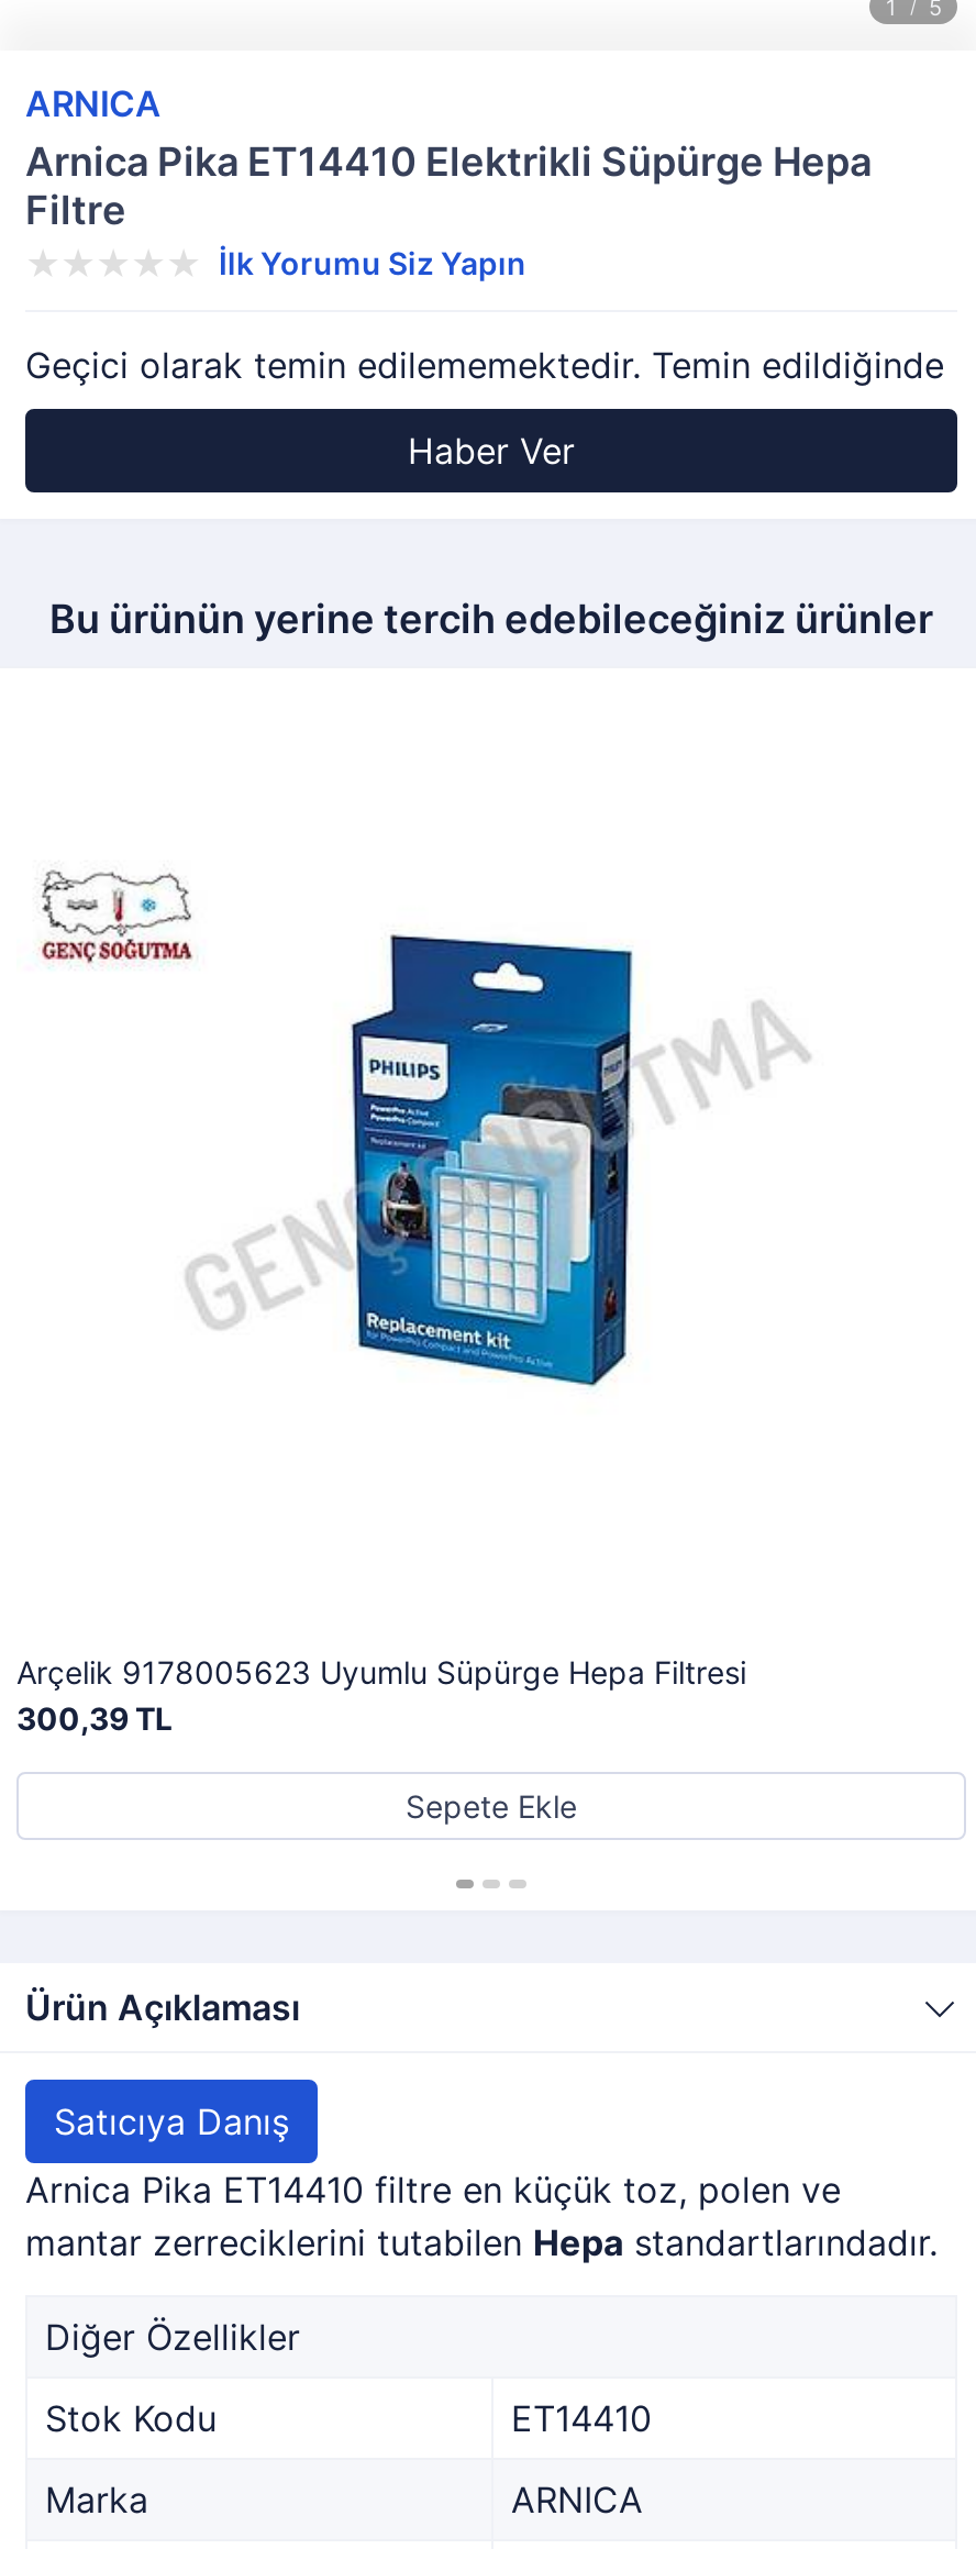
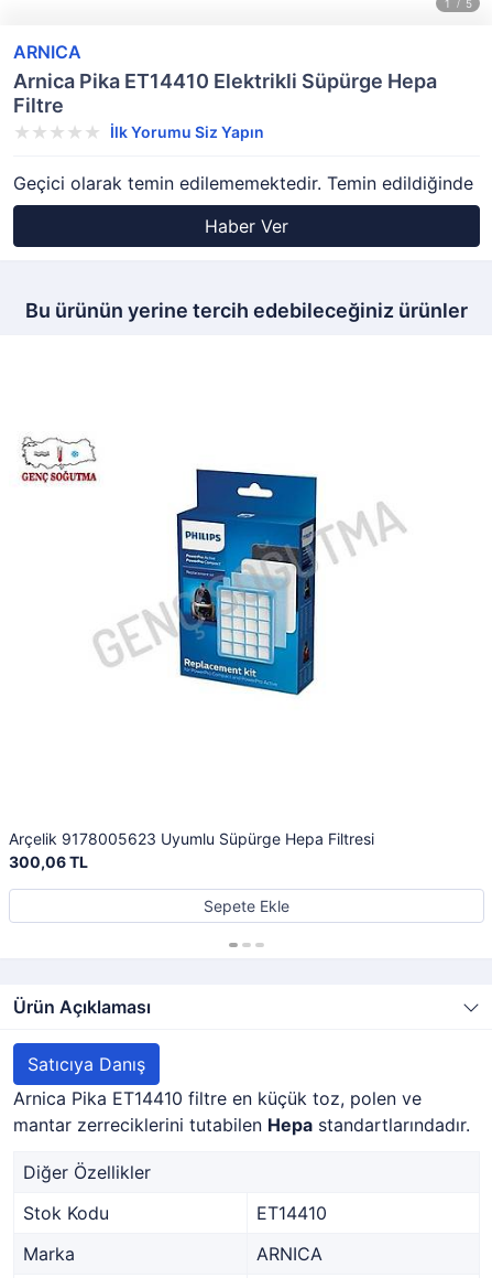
[16,1699,173,1737] 300,39 TL -> [9,852,88,871] 300,06 TL

